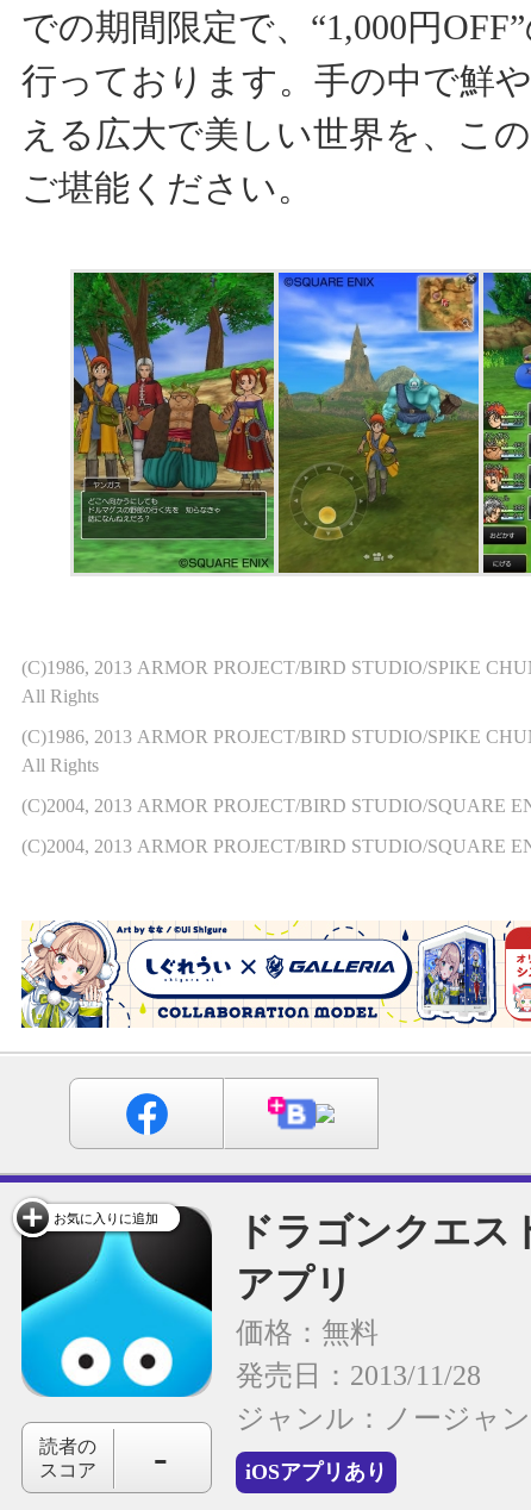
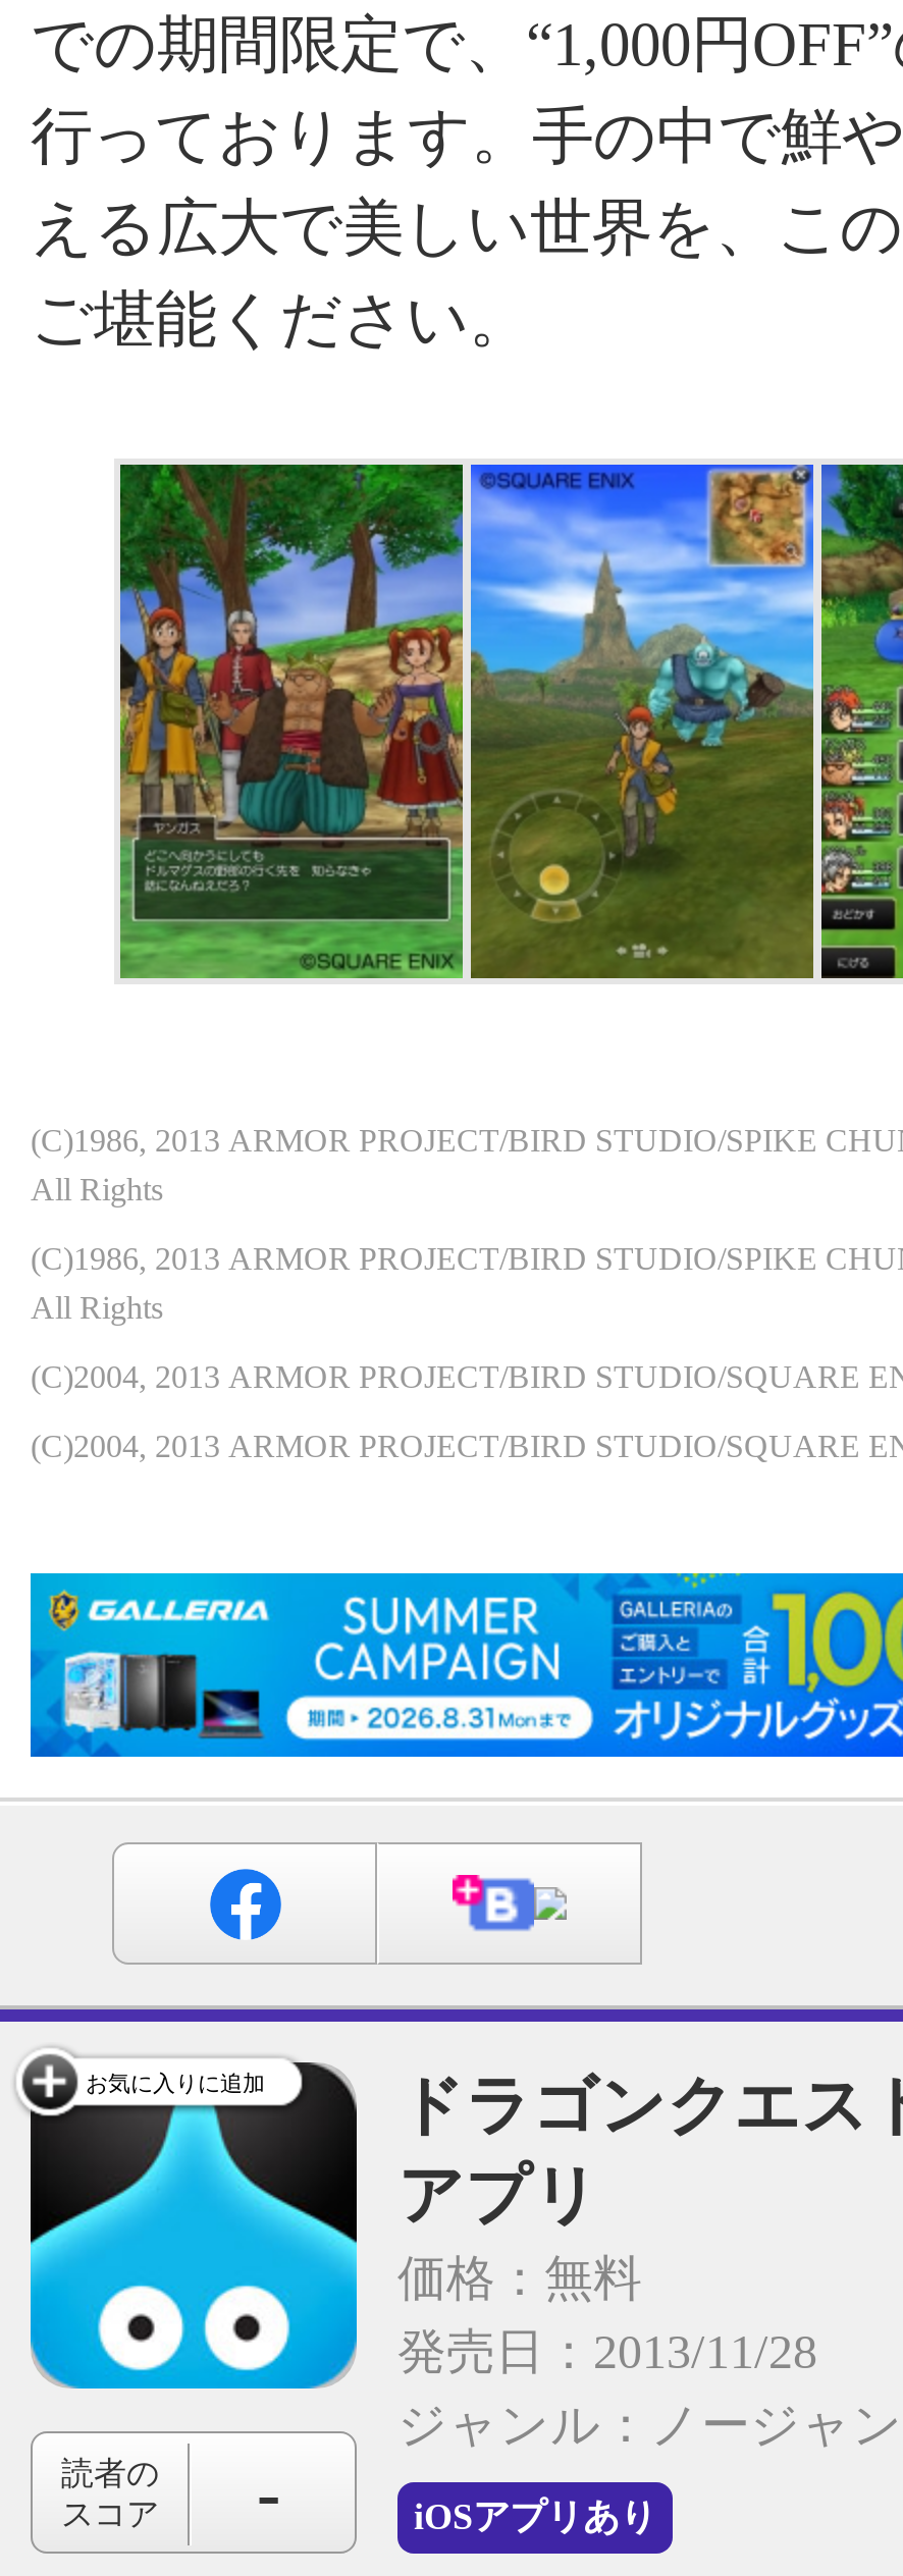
[20,919,527,1029] [image] -> [29,1571,897,1759] [image]

